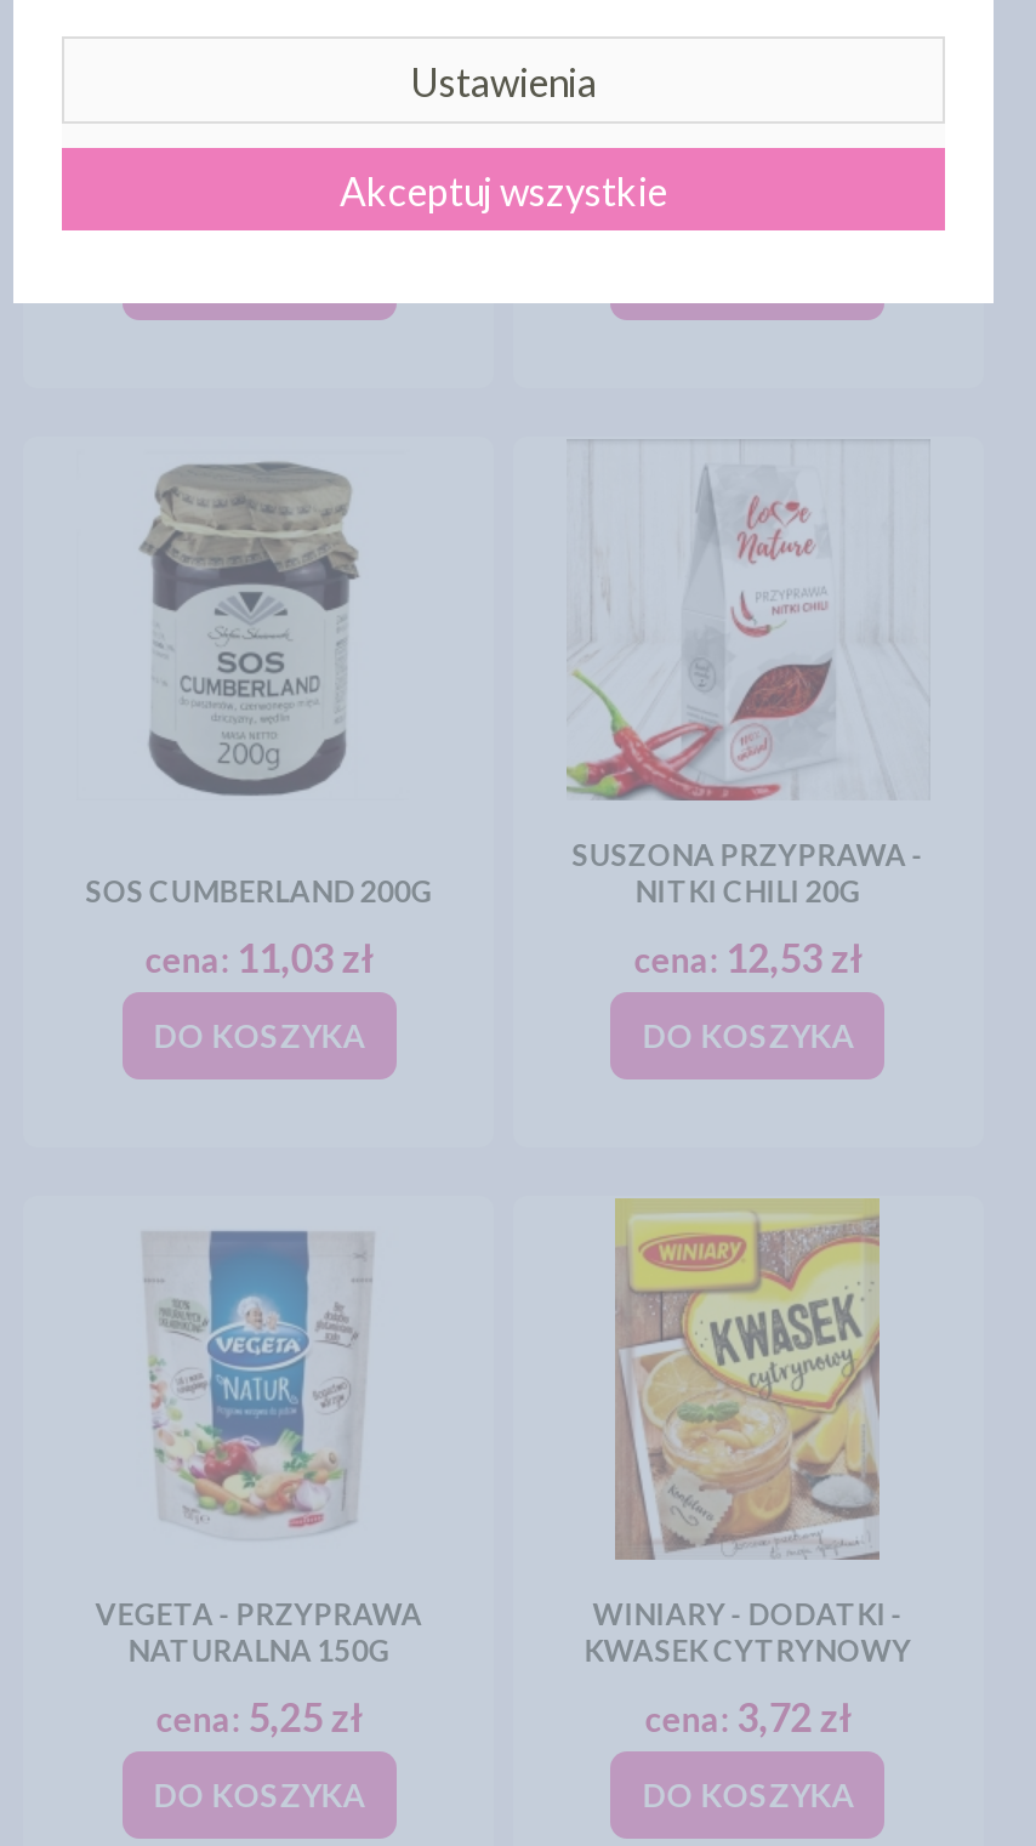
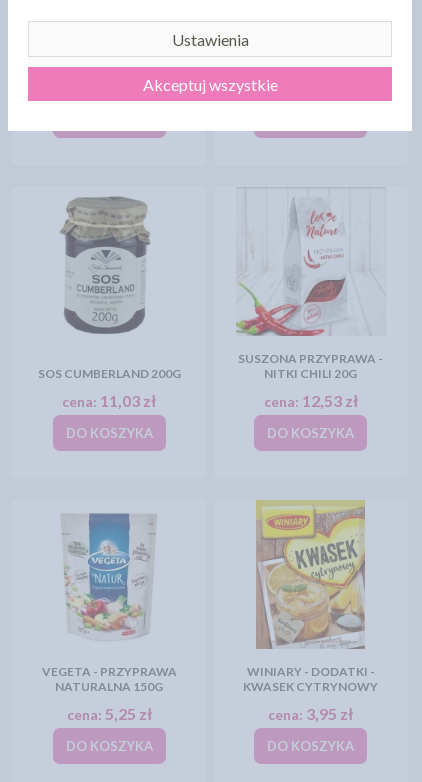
[645,1693,851,1739] cena: 3,72 zł -> [268,704,353,723] cena: 3,95 zł

